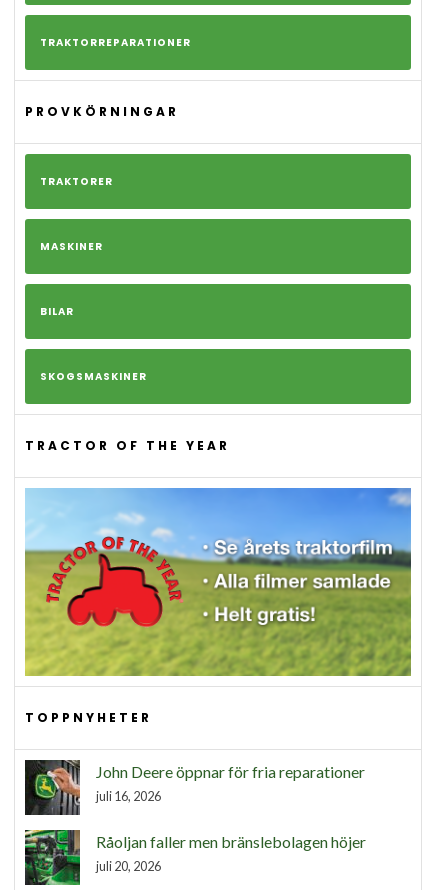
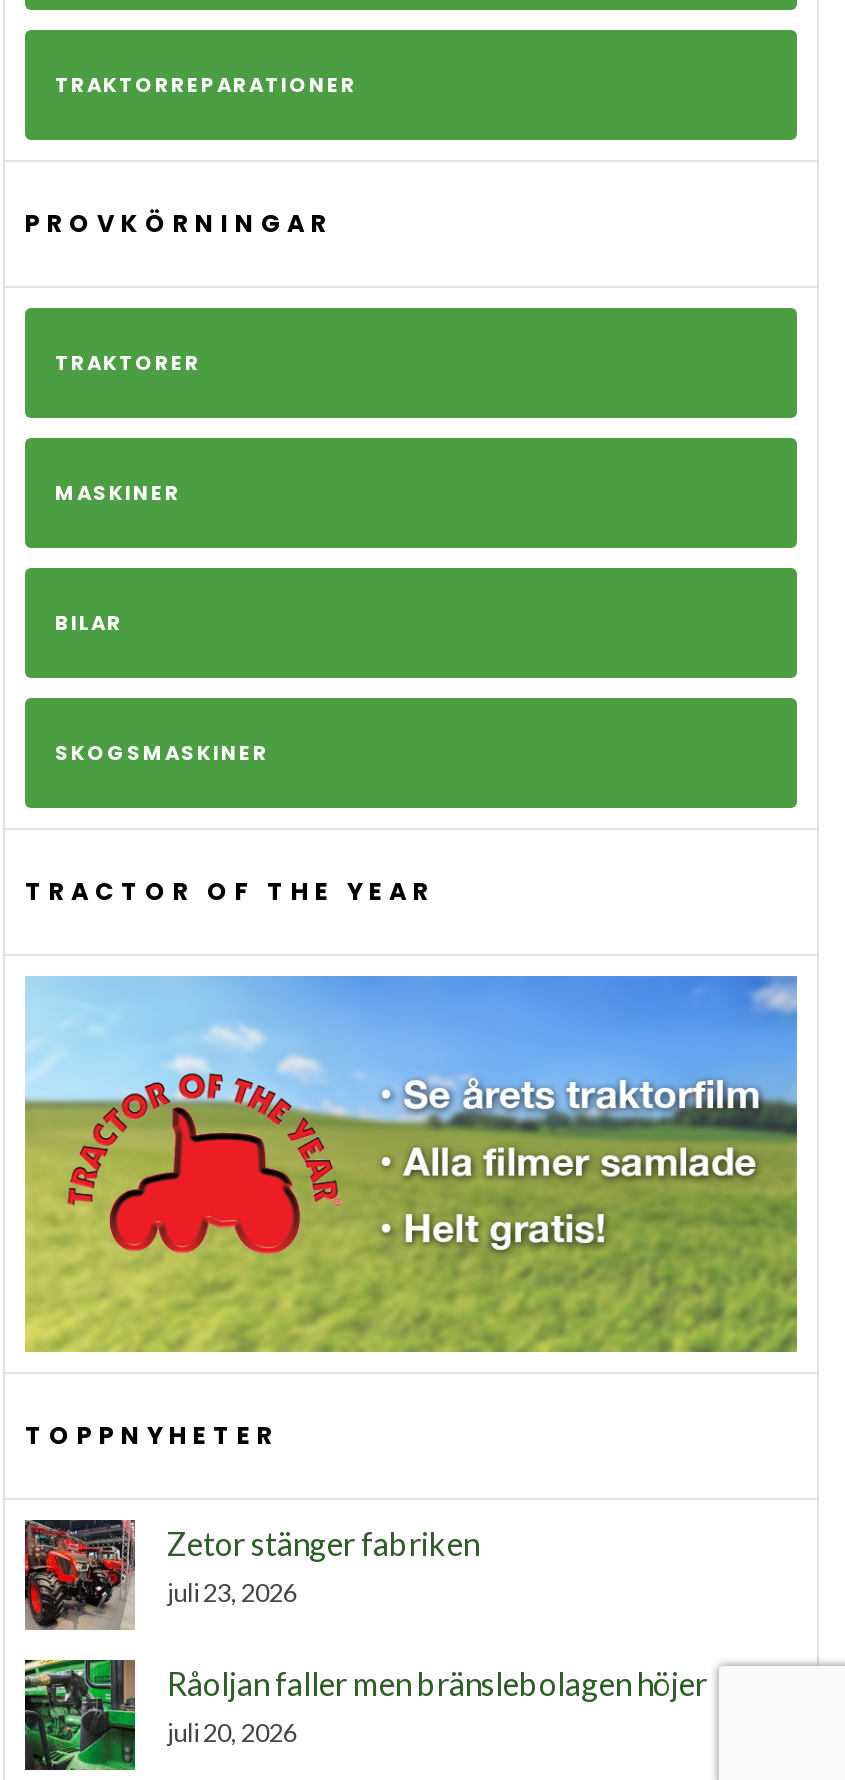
[24,759,365,815] [image] | John Deere öppnar för fria reparationer | juli 16, 2026 -> [23,1520,479,1632] [image] | Zetor stänger fabriken | juli 23, 2026

